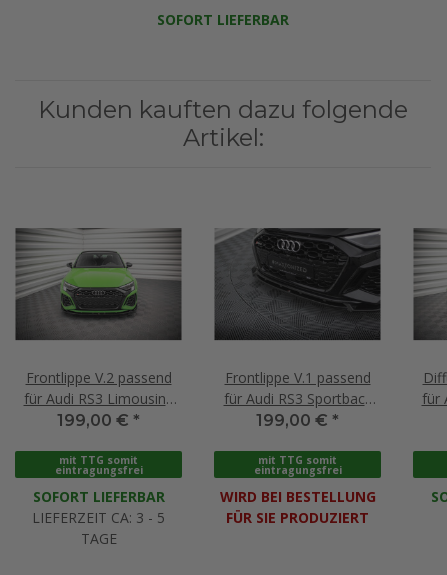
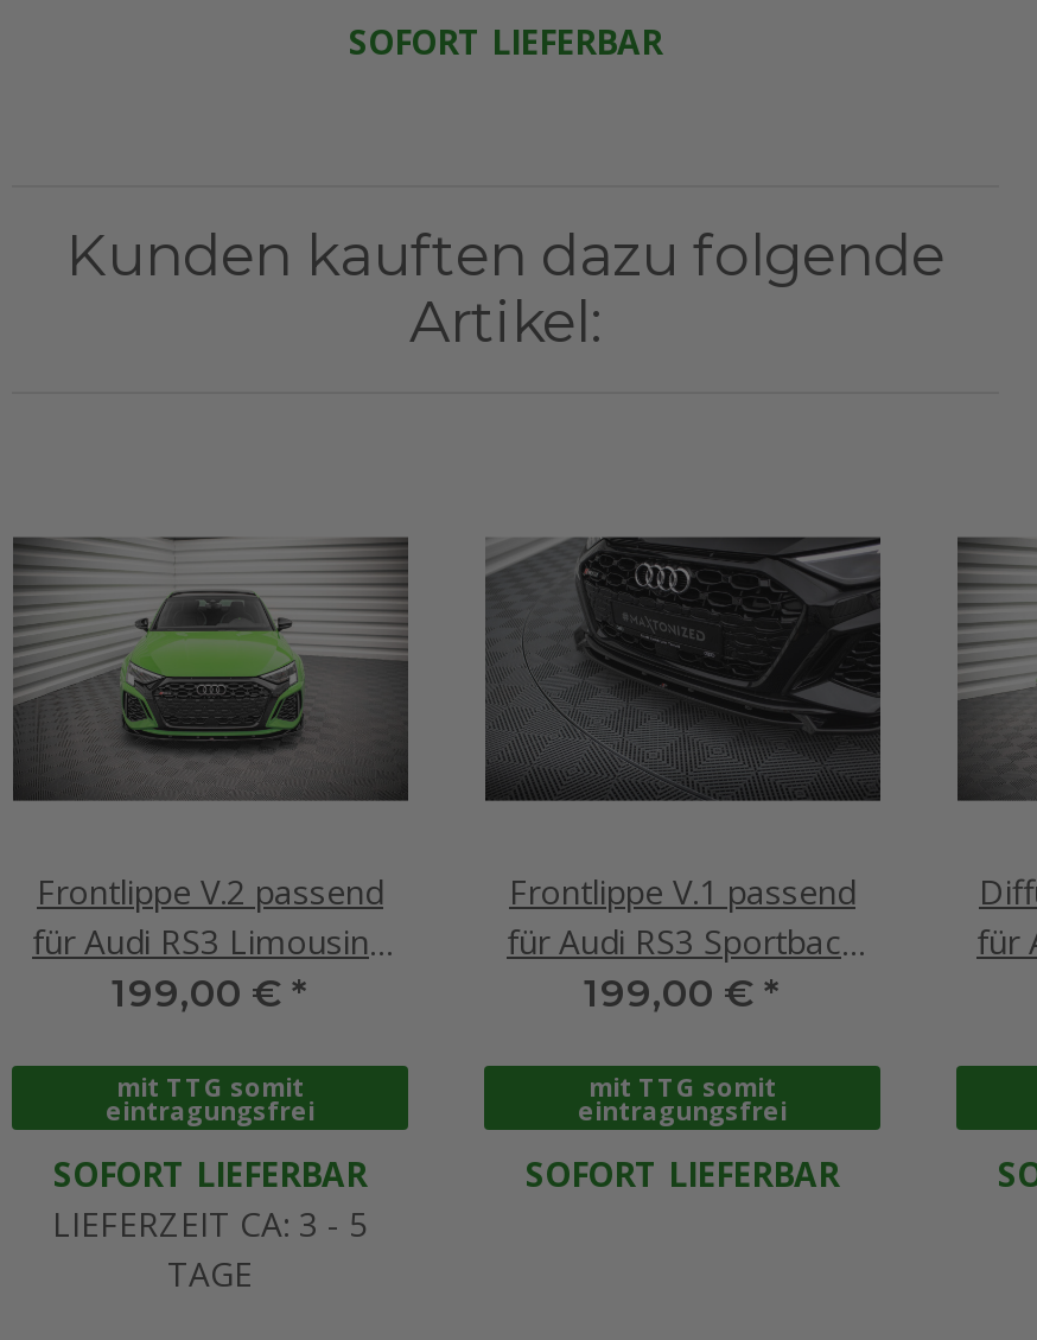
[219,487,375,527] WIRD BEI BESTELLUNG | FÜR SIE PRODUZIERT -> [526,1152,839,1197] SOFORT LIEFERBAR

